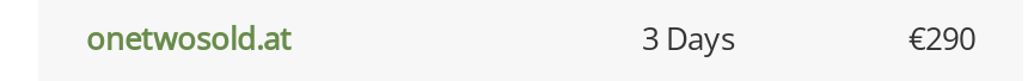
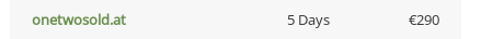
[642,15,735,58] 3 Days -> [287,9,329,29] 5 Days

